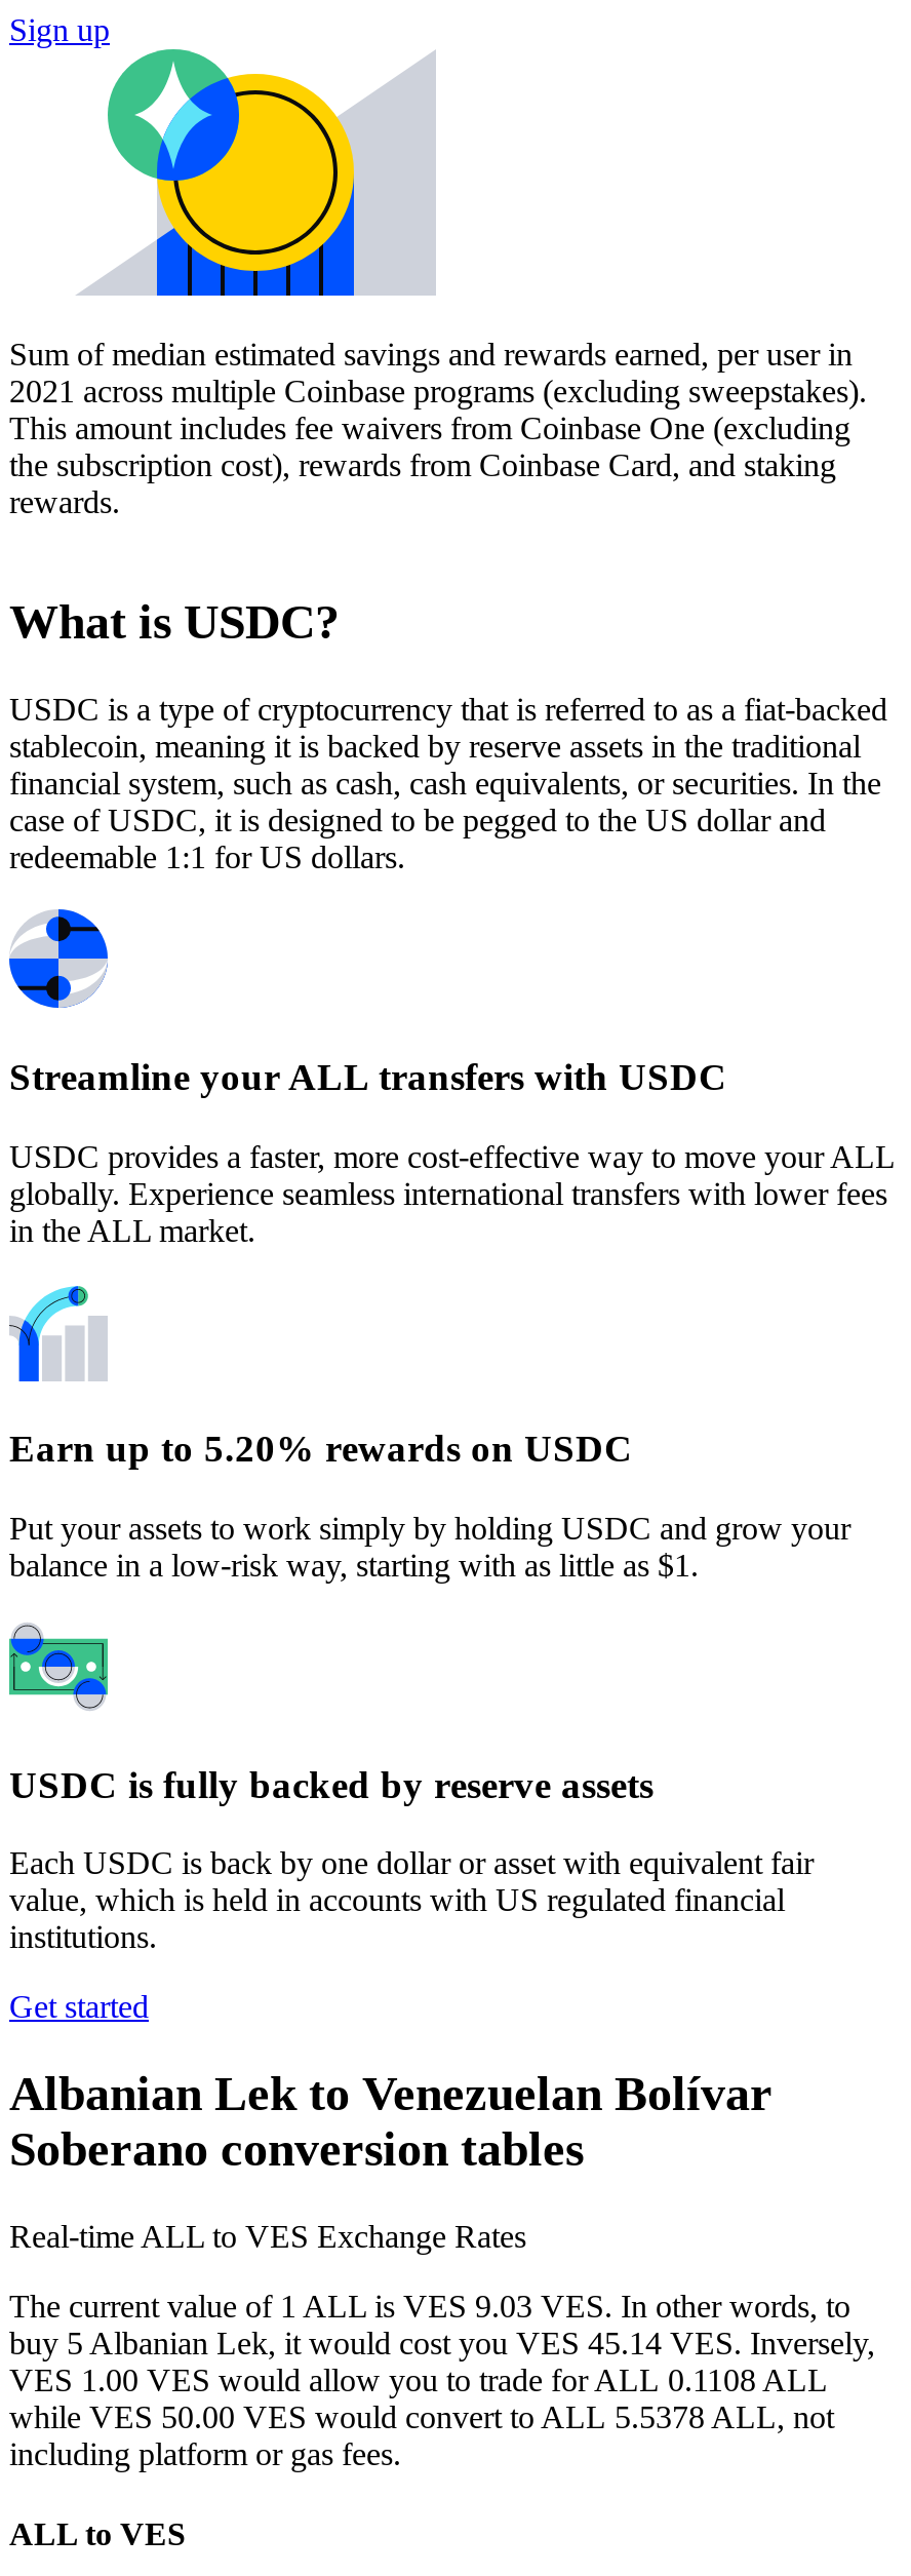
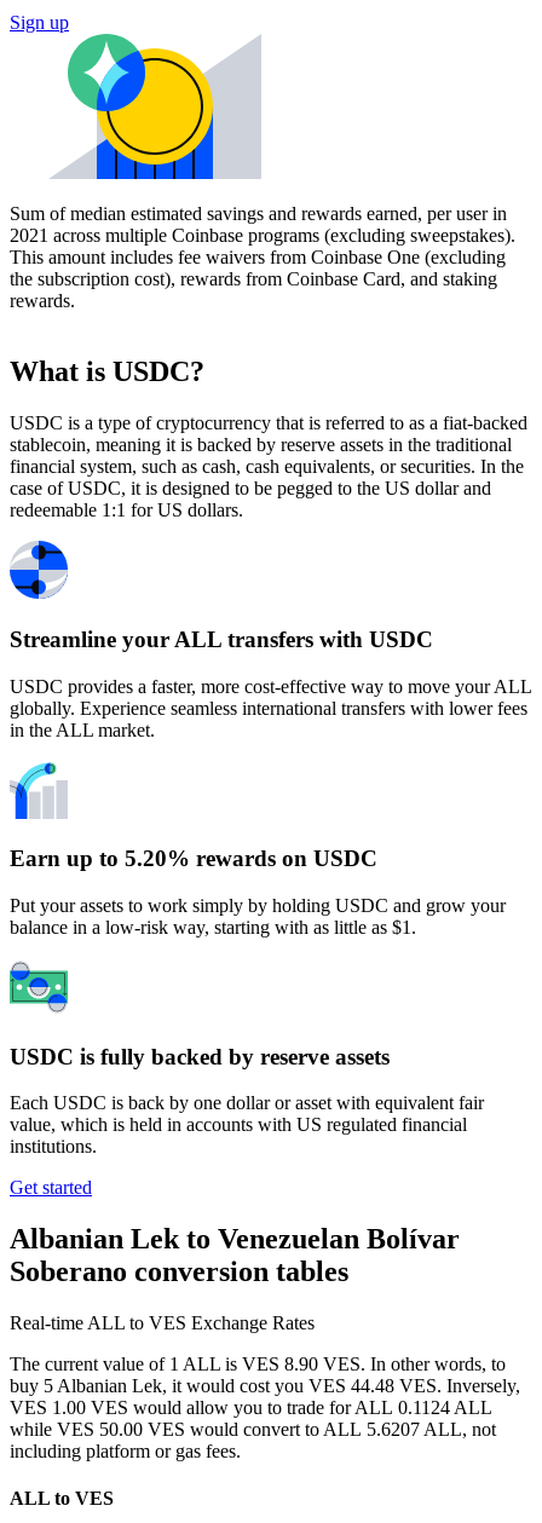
[9,2289,850,2324] The current value of 1 ALL is VES 9.03 VES. In other words, to -> [10,1354,506,1374] The current value of 1 ALL is VES 8.90 VES. In other words, to
[9,2326,875,2361] buy 5 Albanian Lek, it would cost you VES 45.14 VES. Inversely, -> [10,1376,520,1396] buy 5 Albanian Lek, it would cost you VES 44.48 VES. Inversely,
[9,2363,826,2398] VES 1.00 VES would allow you to trade for ALL 0.1108 ALL -> [10,1397,491,1418] VES 1.00 VES would allow you to trade for ALL 0.1124 ALL
[9,2400,834,2435] while VES 50.00 VES would convert to ALL 5.5378 ALL, not -> [10,1419,496,1440] while VES 50.00 VES would convert to ALL 5.6207 ALL, not

